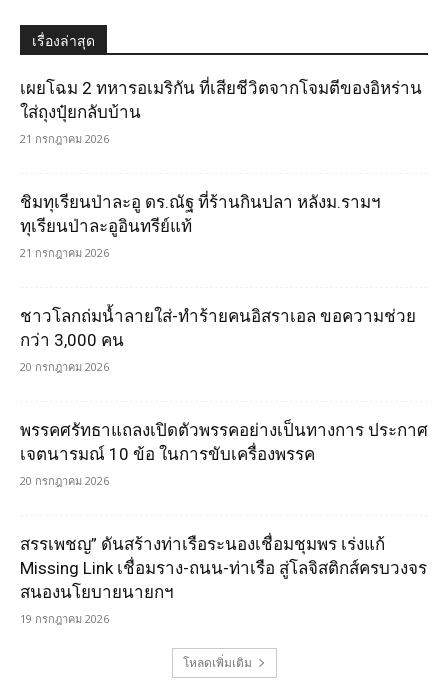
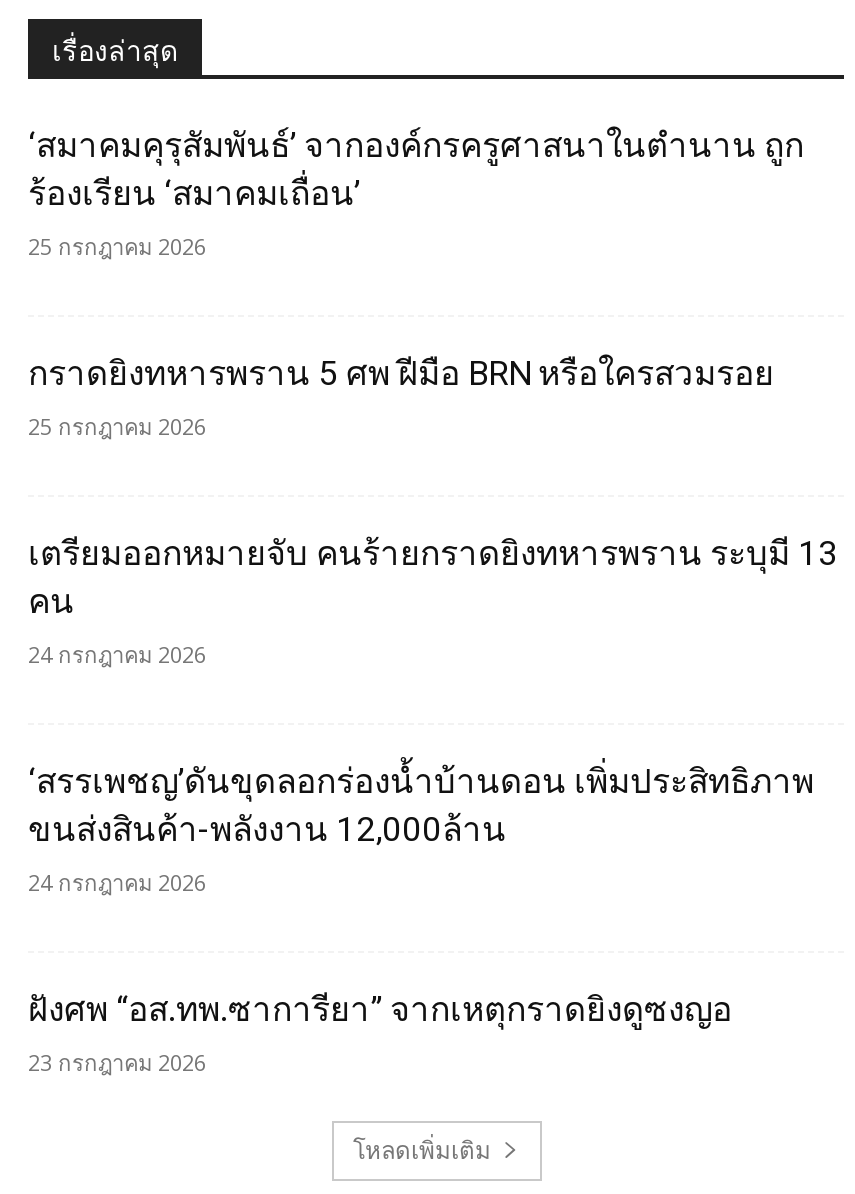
[20,78,422,146] เผยโฉม 2 ทหารอเมริกัน ที่เสียชีวิตจากโจมตีของอิหร่าน | ใส่ถุงปุ๋ยกลับบ้าน | 21 กรกฎาคม 2026 -> [28,125,804,261] ‘สมาคมคุรุสัมพันธ์’ จากองค์กรครูศาสนาในตำนาน ถูก | ร้องเรียน ‘สมาคมเถื่อน’ | 25 กรกฎาคม 2026
[20,192,381,260] ชิมทุเรียนป่าละอู ดร.ณัฐ ที่ร้านกินปลา หลังม.รามฯ | ทุเรียนป่าละอูอินทรีย์แท้ | 21 กรกฎาคม 2026 -> [28,353,774,441] กราดยิงทหารพราน 5 ศพ ฝีมือ BRN หรือใครสวมรอย | 25 กรกฎาคม 2026
[20,306,416,374] ชาวโลกถ่มน้ำลายใส่-ทำร้ายคนอิสราเอล ขอความช่วย | กว่า 3,000 คน | 20 กรกฎาคม 2026 -> [28,533,838,669] เตรียมออกหมายจับ คนร้ายกราดยิงทหารพราน ระบุมี 13 | คน | 24 กรกฎาคม 2026
[20,420,428,488] พรรคศรัทธาแถลงเปิดตัวพรรคอย่างเป็นทางการ ประกาศ | เจตนารมณ์ 10 ข้อ ในการขับเครื่องพรรค | 20 กรกฎาคม 2026 -> [28,761,814,897] ‘สรรเพชญ’ดันขุดลอกร่องน้ำบ้านดอน เพิ่มประสิทธิภาพ | ขนส่งสินค้า-พลังงาน 12,000ล้าน | 24 กรกฎาคม 2026
[20,534,427,626] สรรเพชญ” ดันสร้างท่าเรือระนองเชื่อมชุมพร เร่งแก้ | Missing Link เชื่อมราง-ถนน-ท่าเรือ สู่โลจิสติกส์ครบวงจร | สนองนโยบายนายกฯ | 19 กรกฎาคม 2026 -> [28,989,732,1077] ฝังศพ “อส.ทพ.ซาการียา” จากเหตุกราดยิงดูซงญอ | 23 กรกฎาคม 2026

